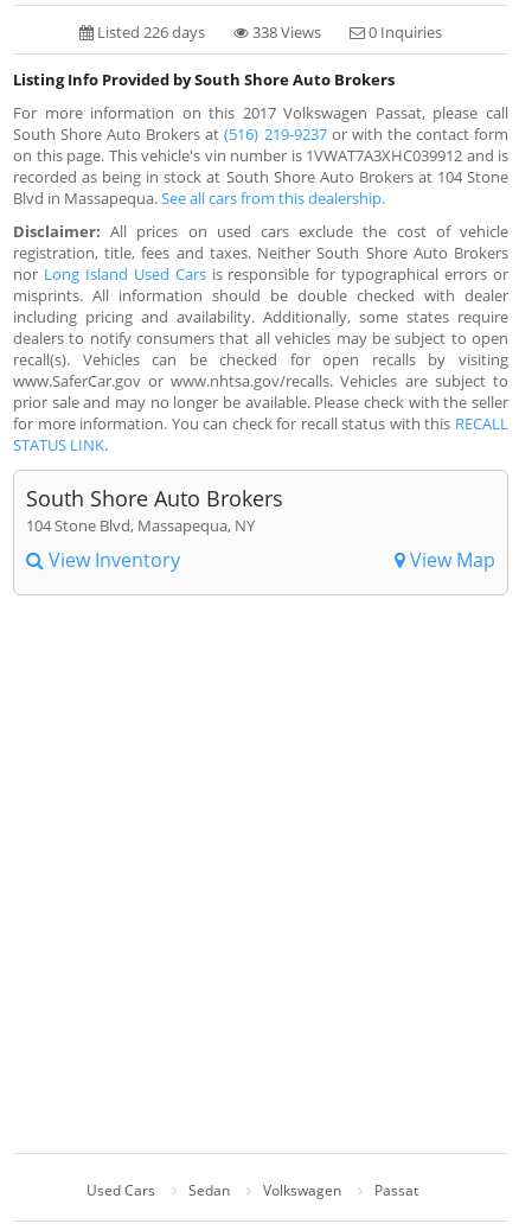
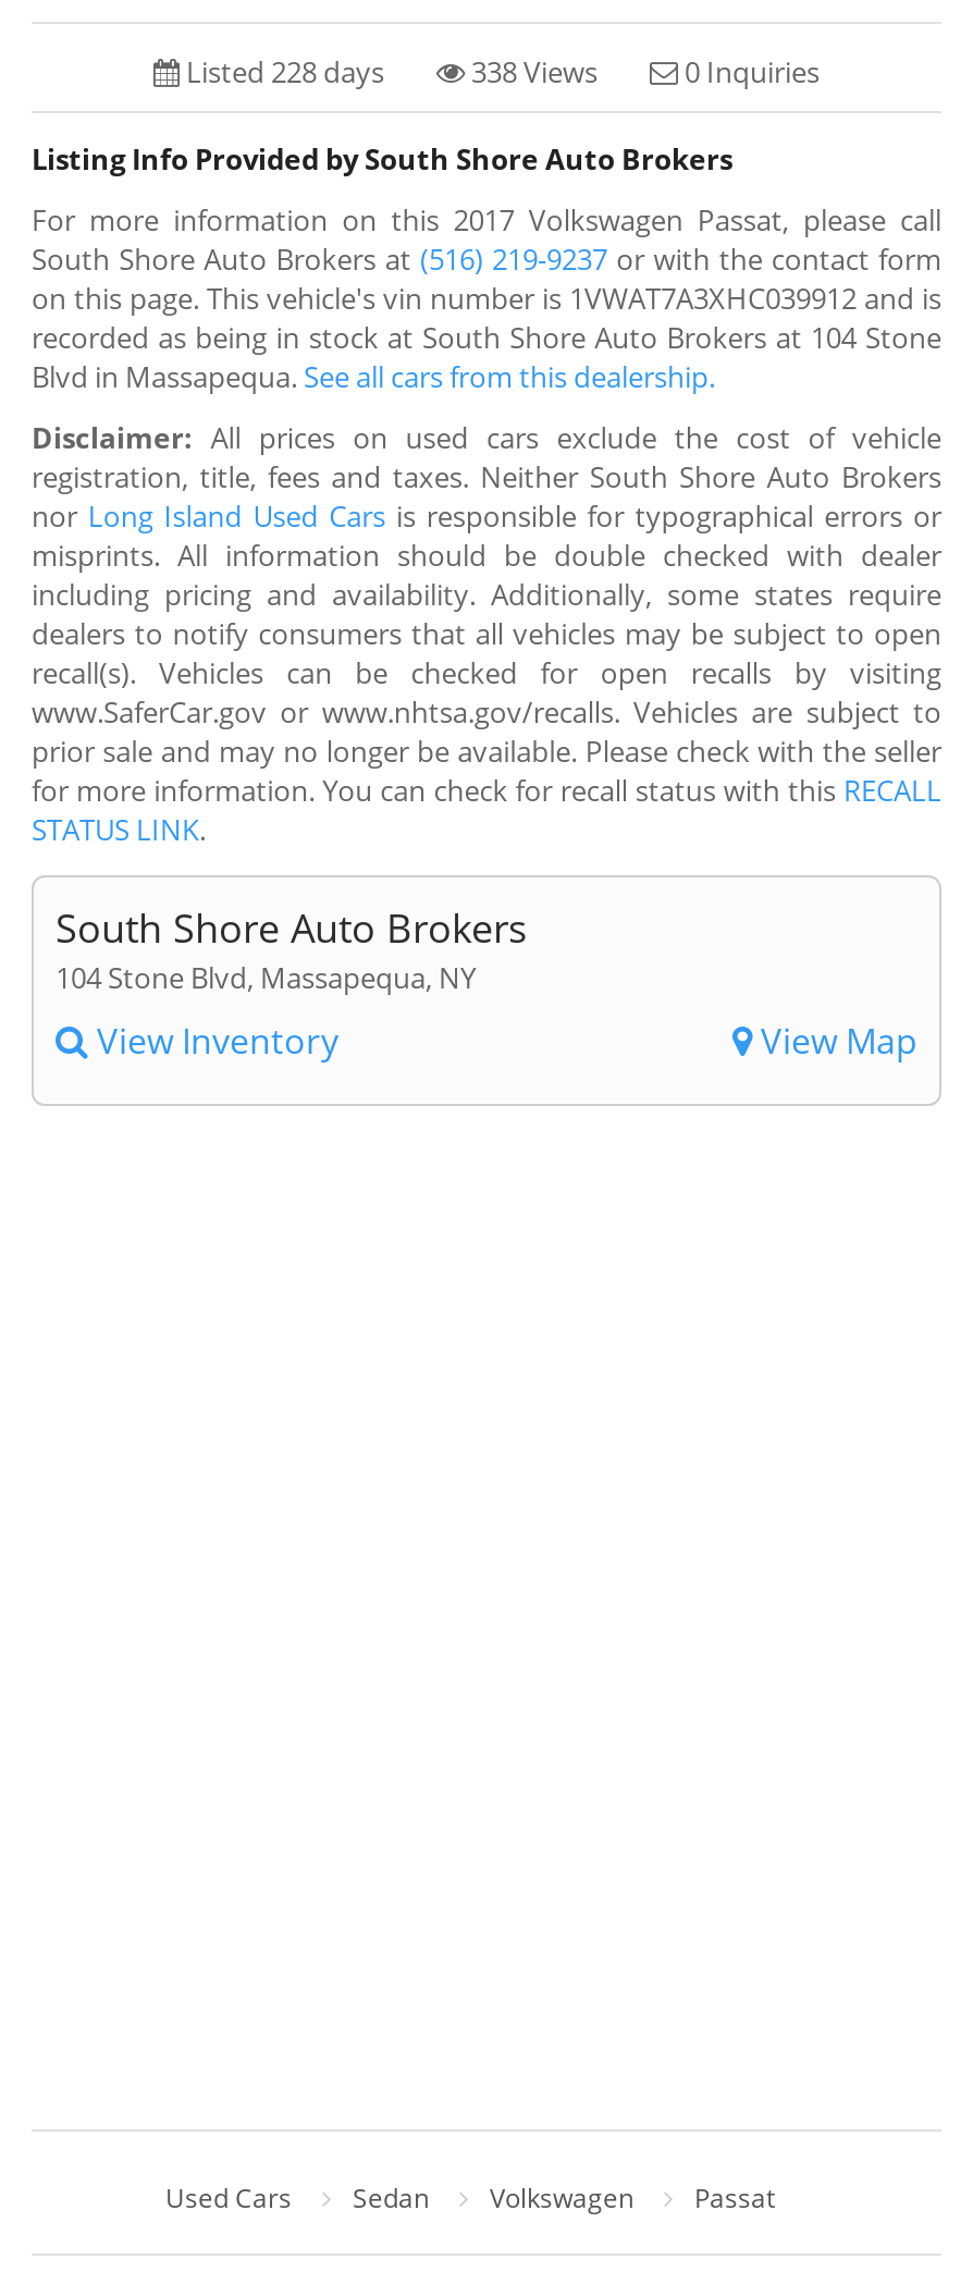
[94,21,205,42] Listed 226 days -> [180,51,384,91] Listed 228 days

